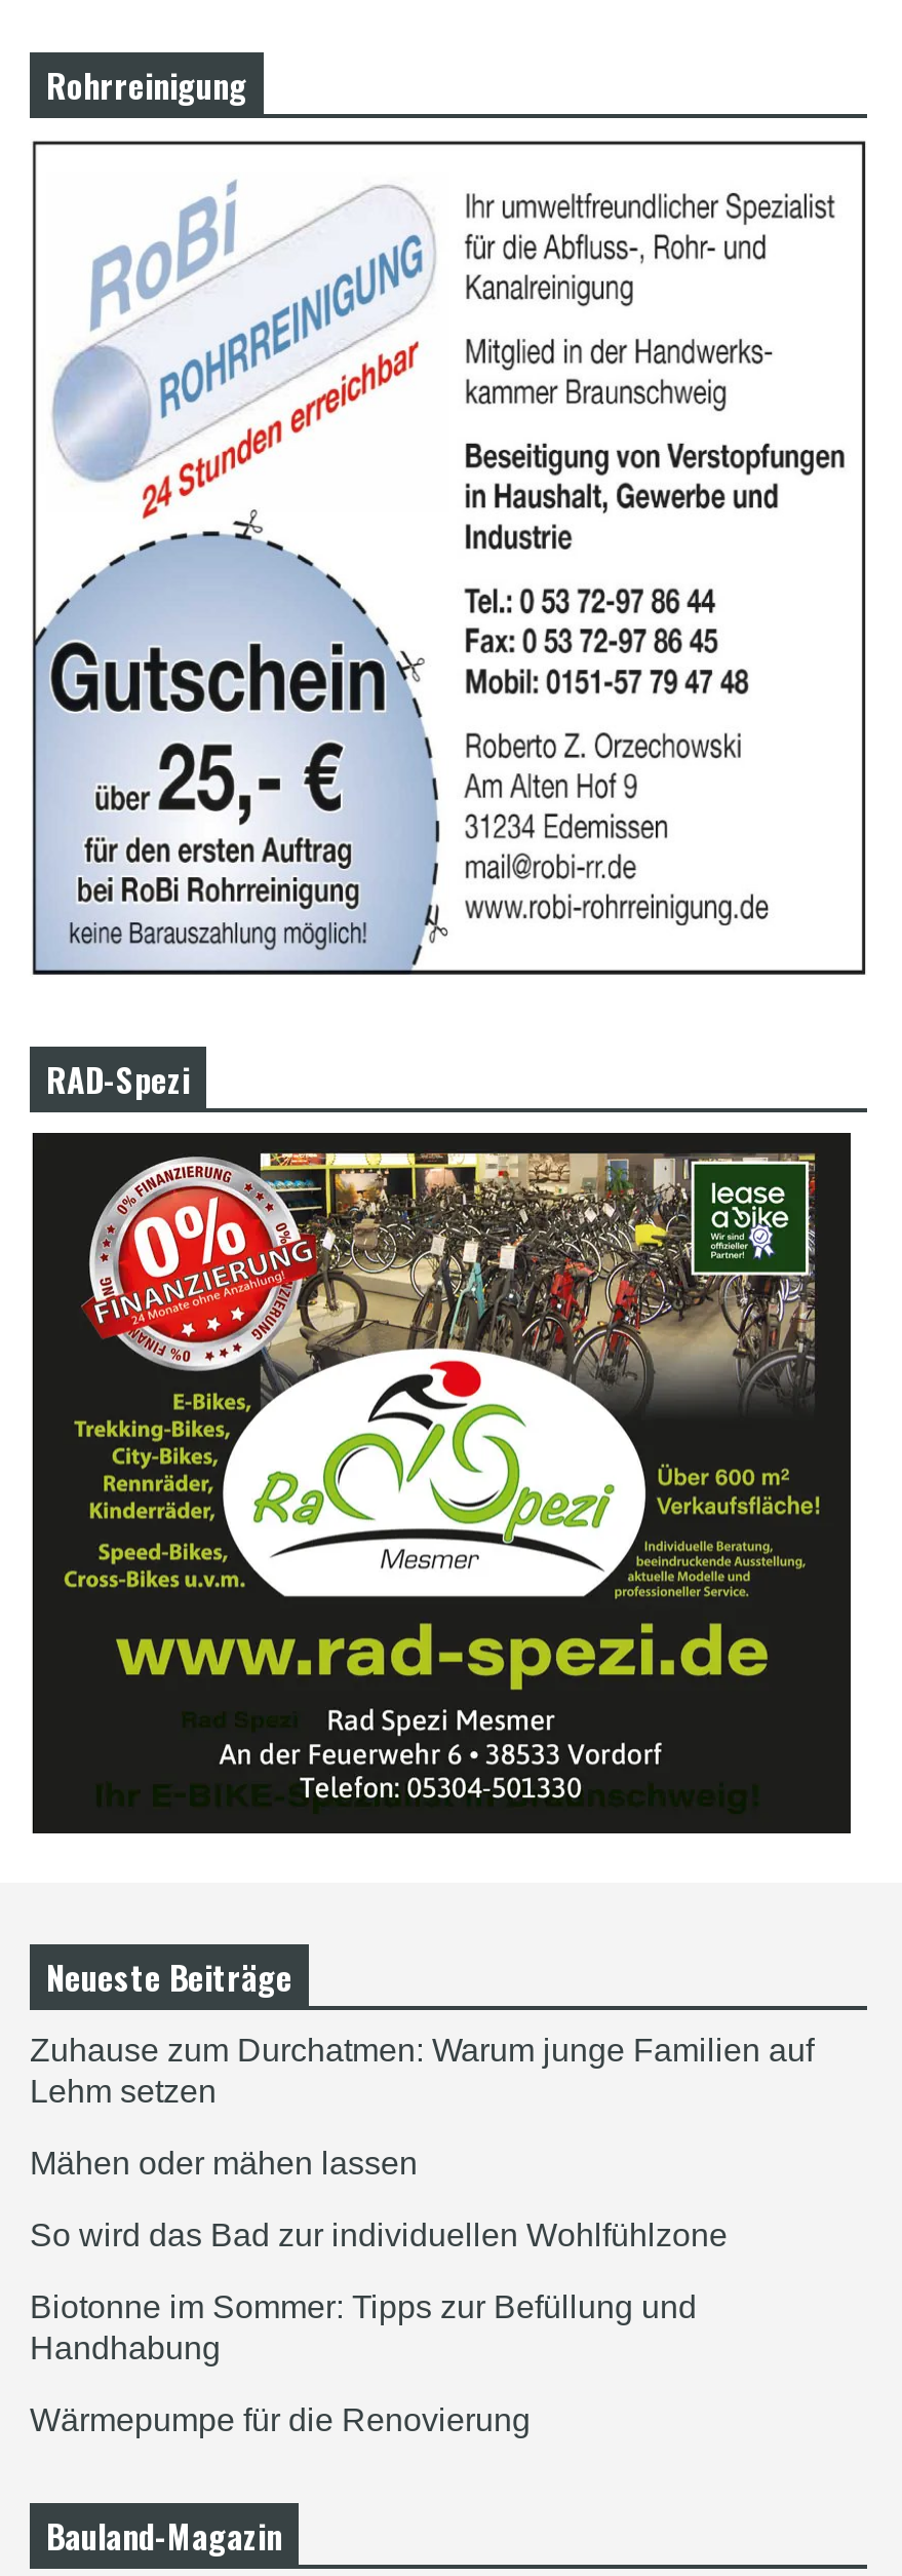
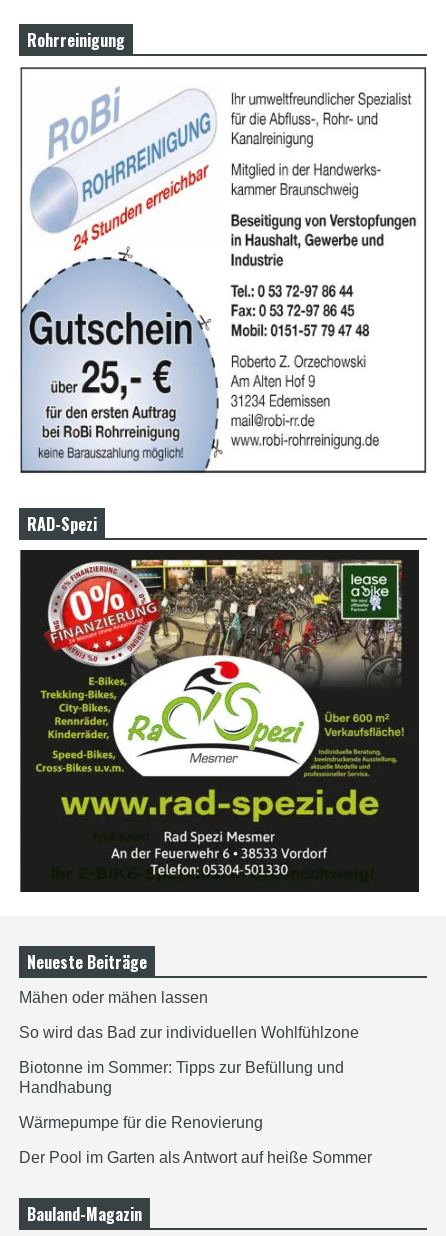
[30,2033,814,2109] Zuhause zum Durchatmen: Warum junge Familien auf | Lehm setzen -> none
moved [30,2146,728,2438] -> [19,989,359,1131]: Mähen oder mähen lassen | So wird das Bad zur individuellen Wohlfühlzone | Biotonne im Sommer: Tipps zur Befüllung und | Handhabung | Wärmepumpe für die Renovierung
none -> [19,1149,372,1166] Der Pool im Garten als Antwort auf heiße Sommer

